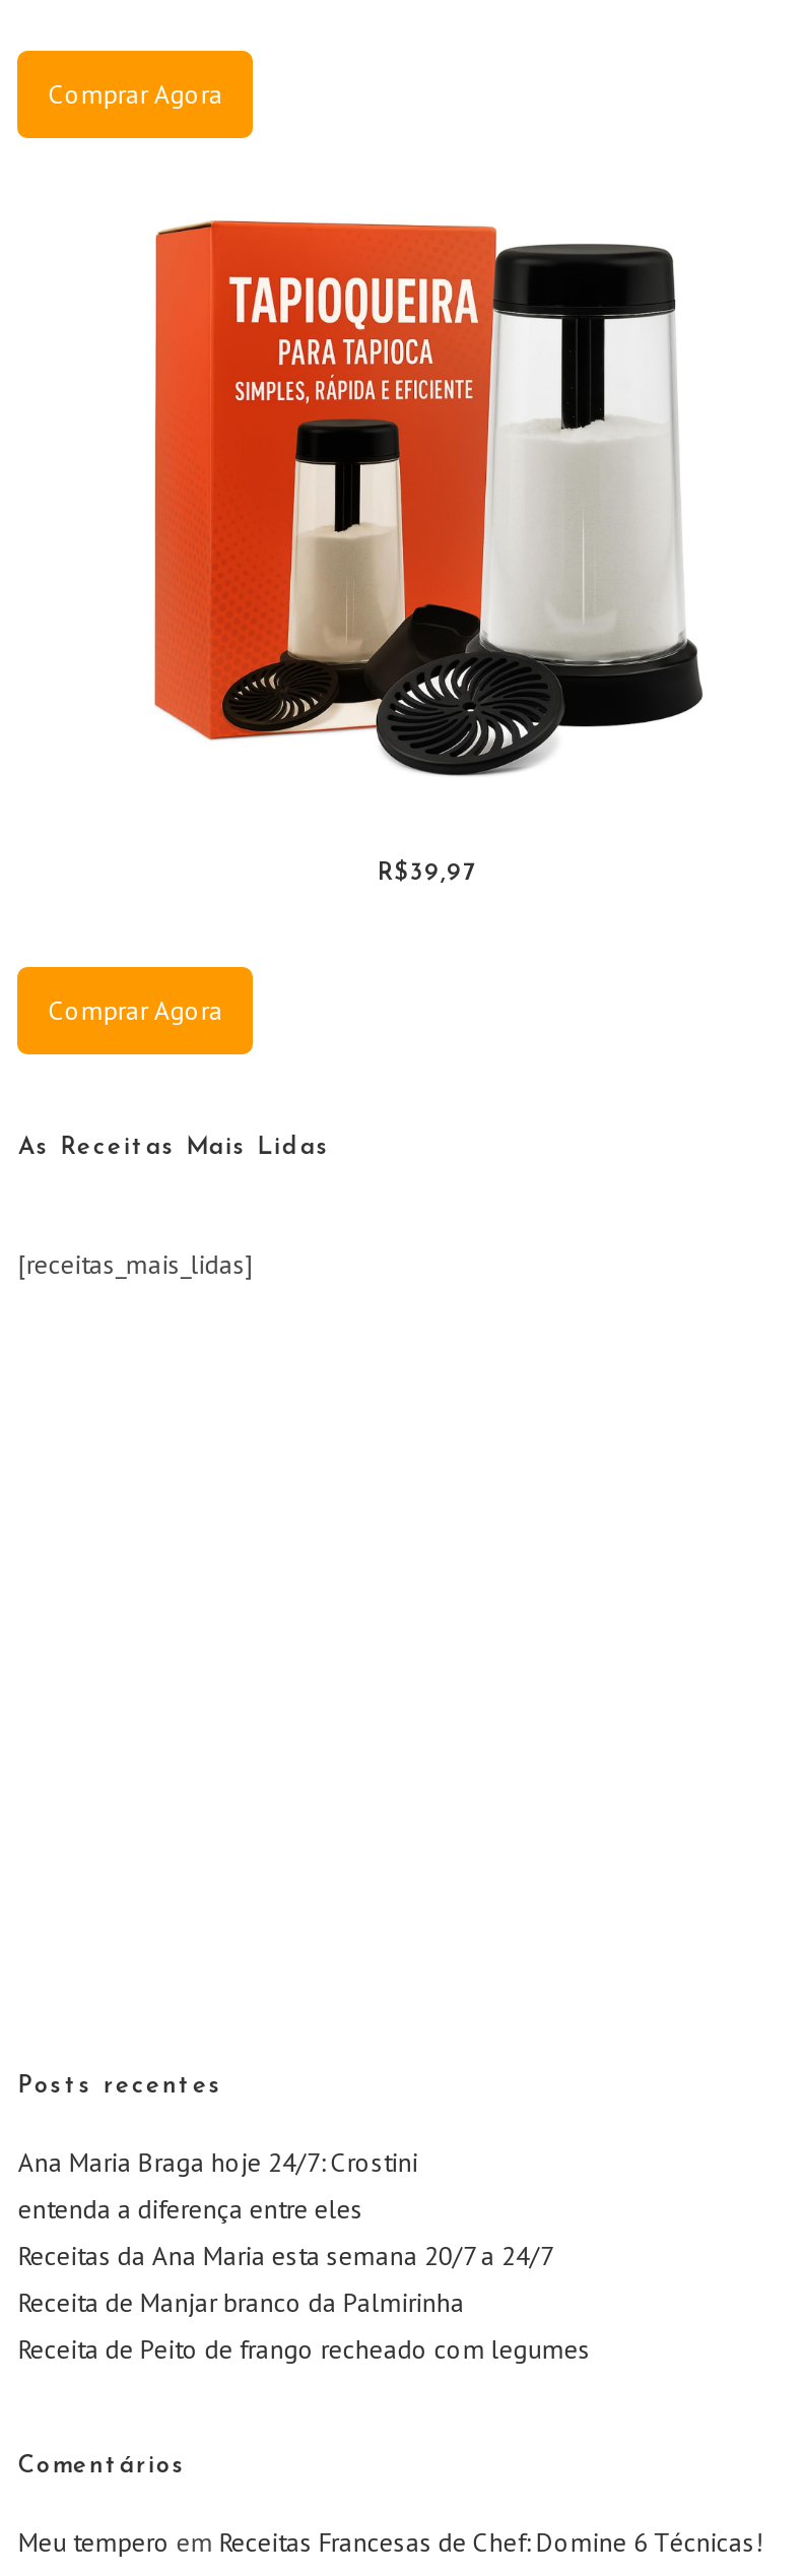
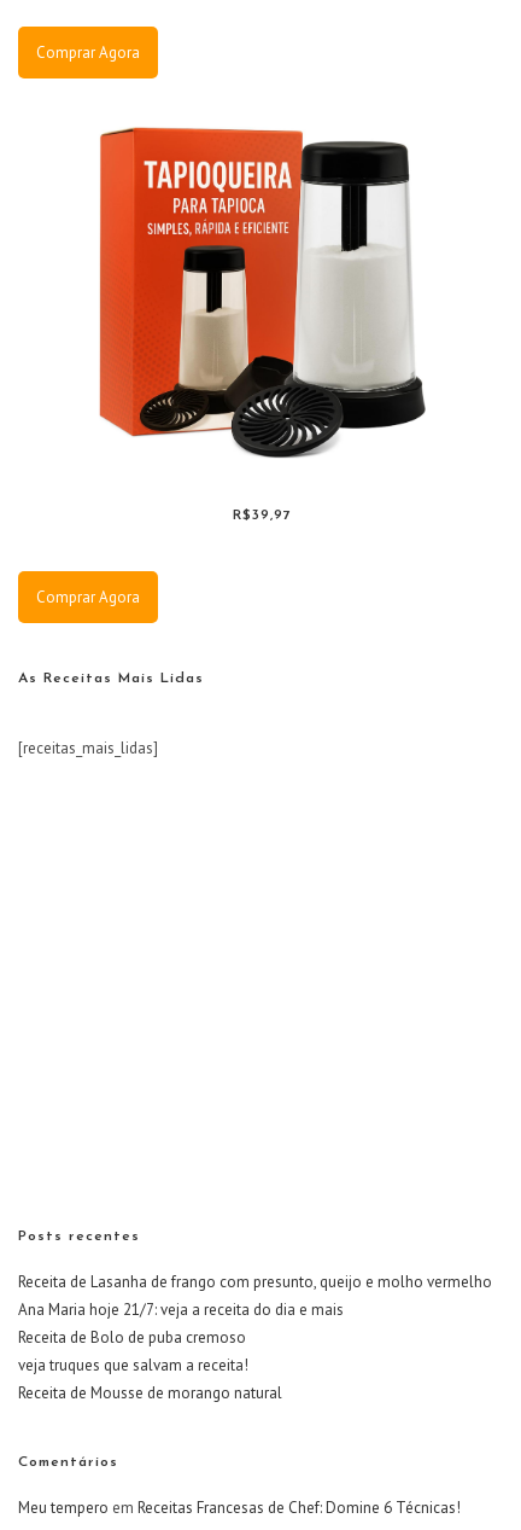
[18,2144,591,2366] Ana Maria Braga hoje 24/7: Crostini | entenda a diferença entre eles | Receitas da Ana Maria esta semana 20/7 a 24/7 | Receita de Manjar branco da Palmirinha | Receita de Peito de frango recheado com legumes -> [19,1271,493,1403] Receita de Lasanha de frango com presunto, queijo e molho vermelho | Ana Maria hoje 21/7: veja a receita do dia e mais | Receita de Bolo de puba cremoso | veja truques que salvam a receita! | Receita de Mousse de morango natural

